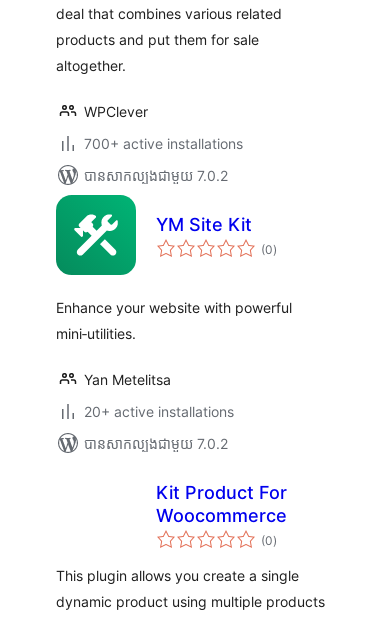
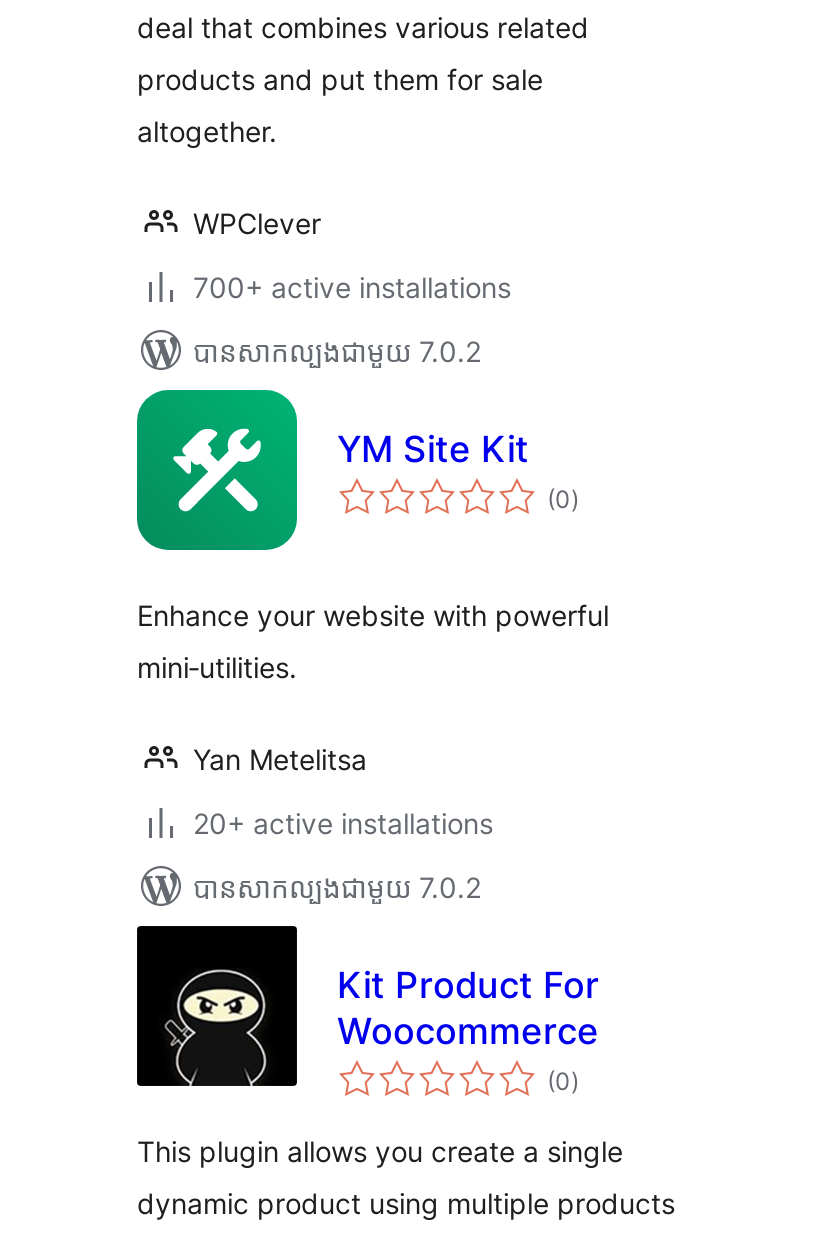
none -> [135,924,299,1088] [image]

